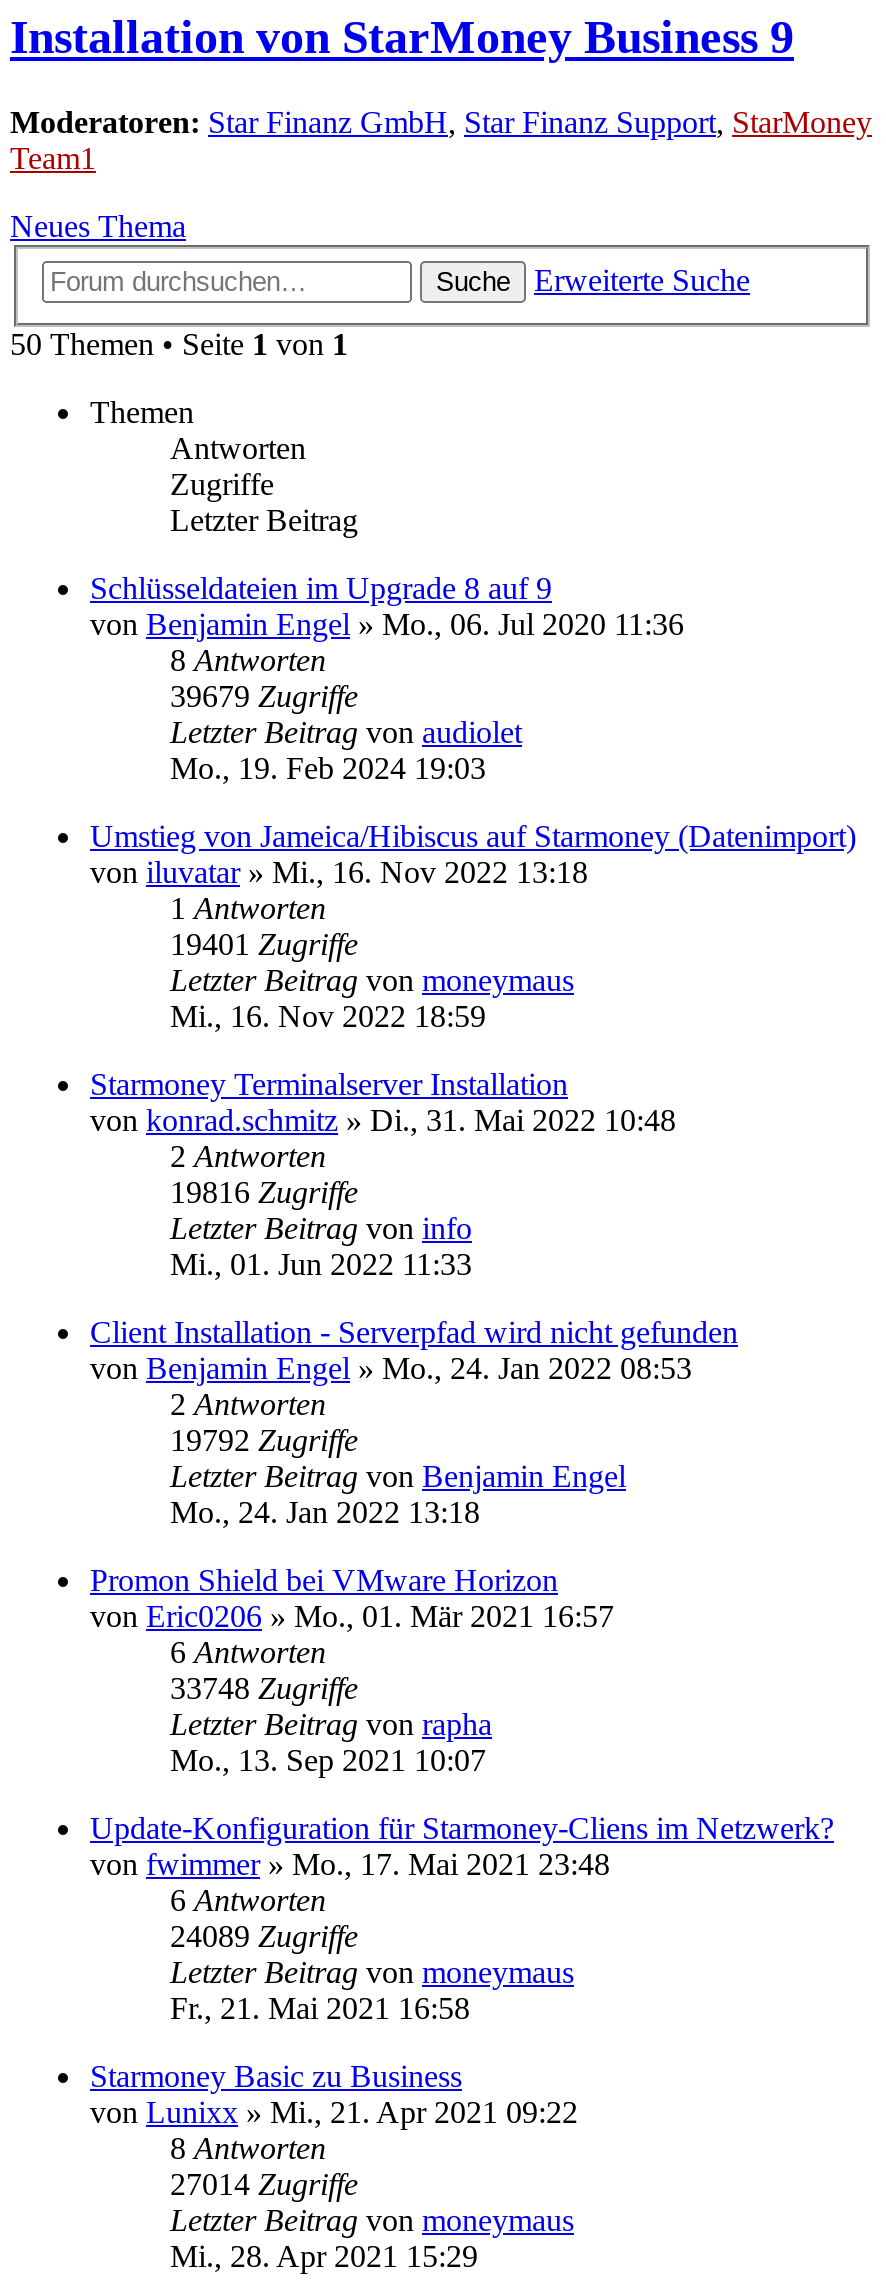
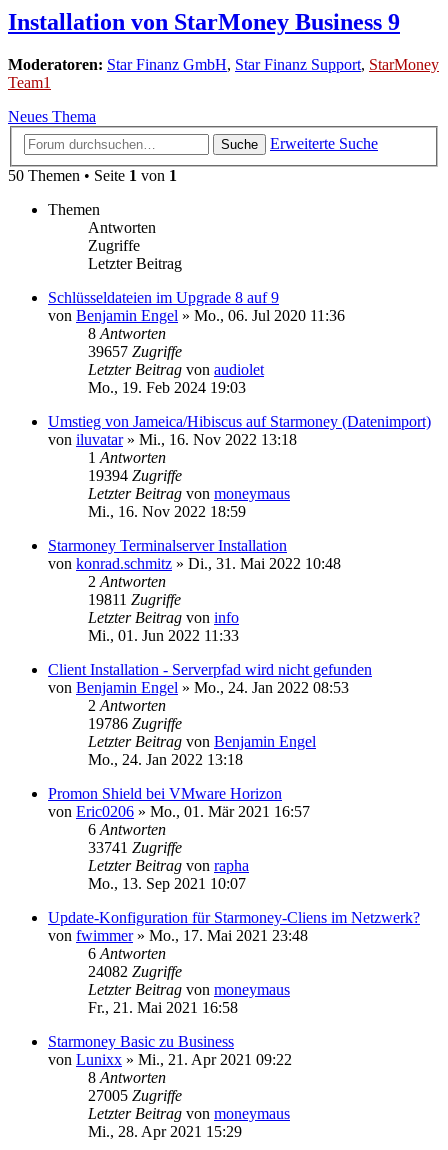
[170,679,358,713] 39679 Zugriffe -> [88,343,182,360] 39657 Zugriffe
[170,927,358,961] 19401 Zugriffe -> [88,467,182,484] 19394 Zugriffe
[170,1175,358,1209] 19816 Zugriffe -> [88,591,181,608] 19811 Zugriffe
[170,1423,358,1457] 19792 Zugriffe -> [88,715,182,732] 19786 Zugriffe
[170,1671,358,1705] 33748 Zugriffe -> [88,839,182,856] 33741 Zugriffe
[170,1919,358,1953] 24089 Zugriffe -> [88,963,182,980] 24082 Zugriffe
[170,2167,358,2201] 27014 Zugriffe -> [88,1087,182,1104] 27005 Zugriffe

